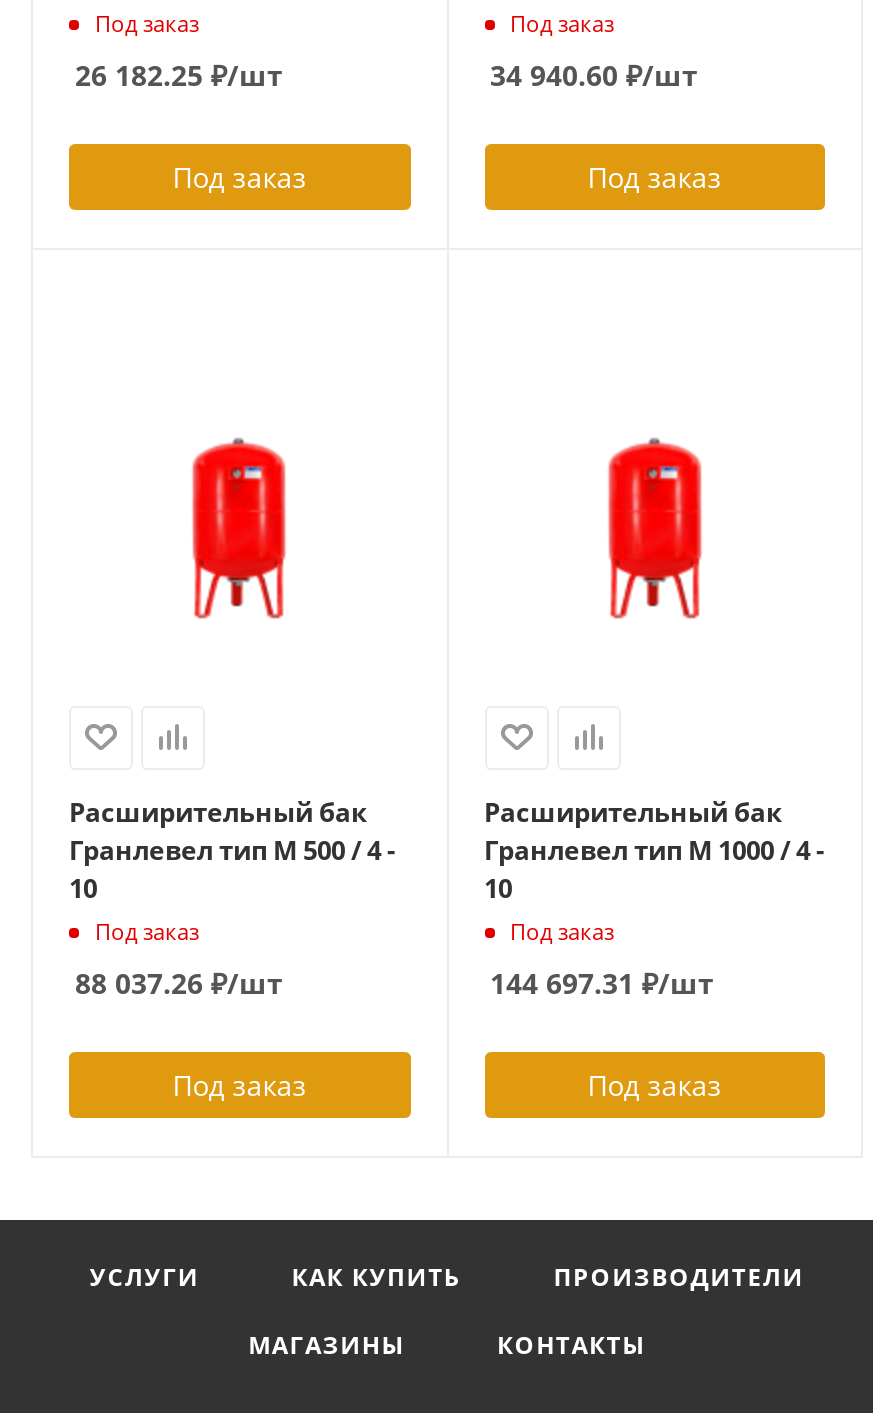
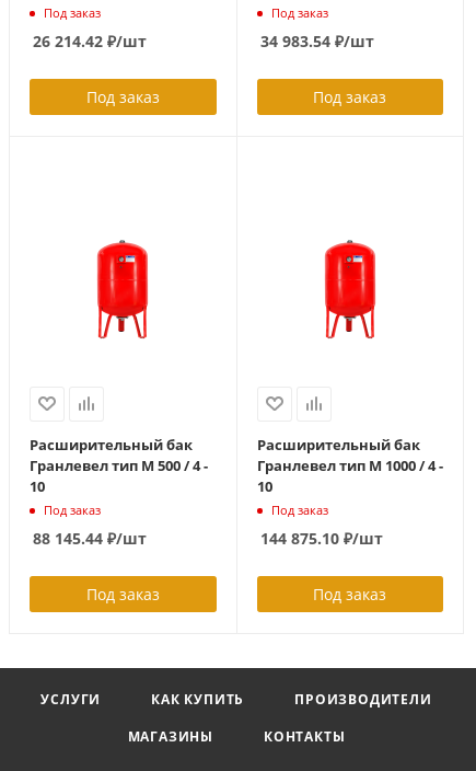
[75,55,283,93] 26 182.25 ₽/шт -> [33,30,147,51] 26 214.42 ₽/шт
[490,55,698,93] 34 940.60 ₽/шт -> [260,30,374,51] 34 983.54 ₽/шт
[75,963,283,1001] 88 037.26 ₽/шт -> [33,528,147,548] 88 145.44 ₽/шт
[490,963,714,1001] 144 697.31 ₽/шт -> [260,528,382,548] 144 875.10 ₽/шт

